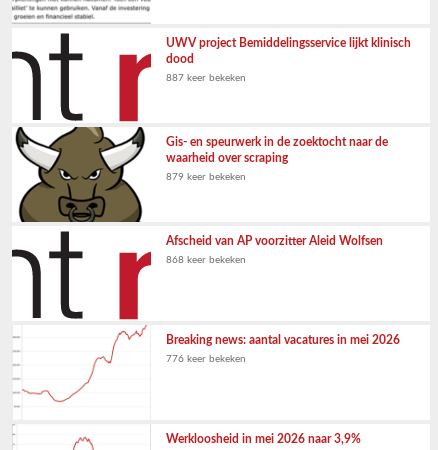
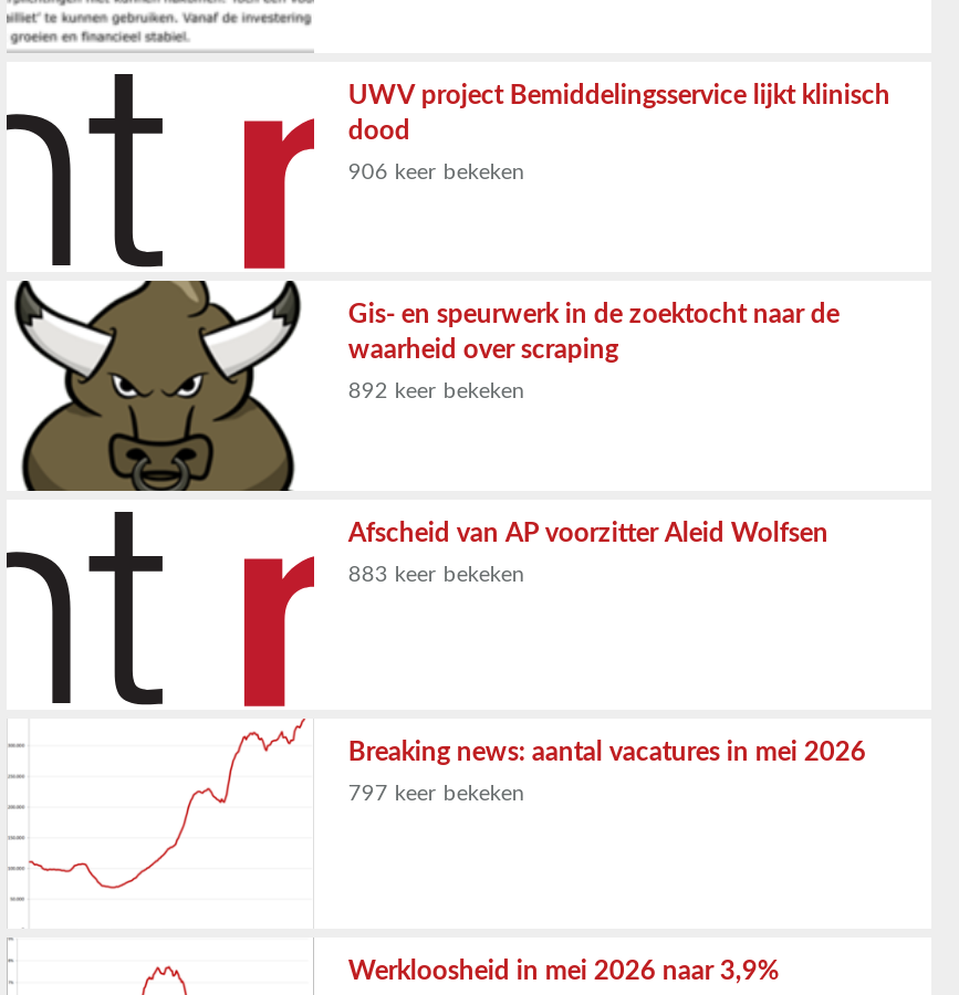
[166,73,246,83] 887 keer bekeken -> [348,161,525,184] 906 keer bekeken
[166,172,246,182] 879 keer bekeken -> [348,380,525,402] 892 keer bekeken
[166,255,246,265] 868 keer bekeken -> [348,564,525,586] 883 keer bekeken
[166,354,246,364] 776 keer bekeken -> [348,783,525,805] 797 keer bekeken

